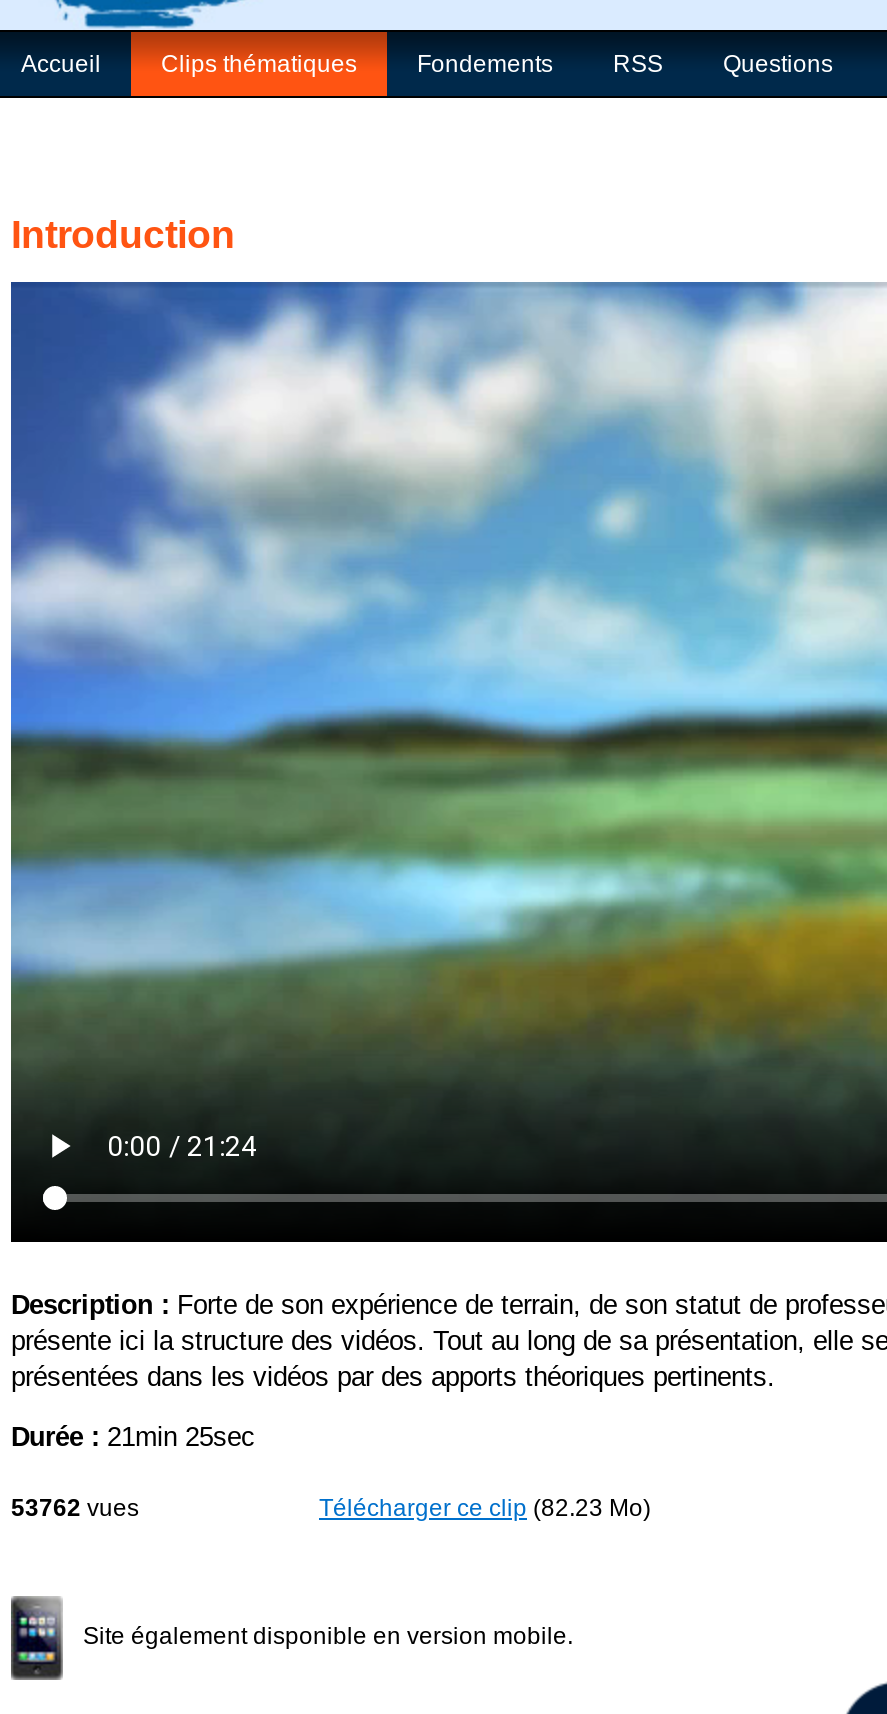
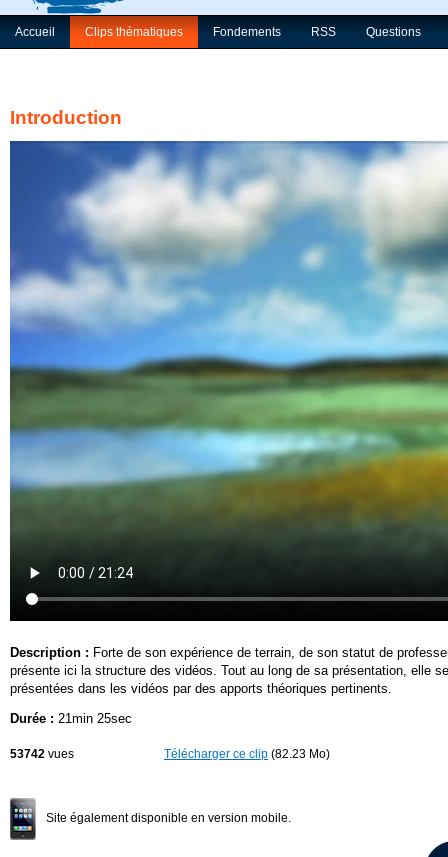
[11,1494,139,1522] 53762 vues -> [10,747,74,761] 53742 vues

